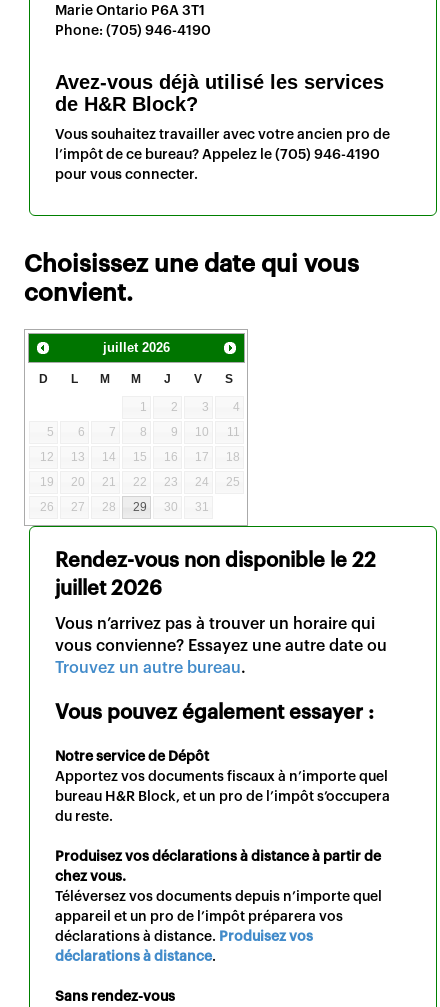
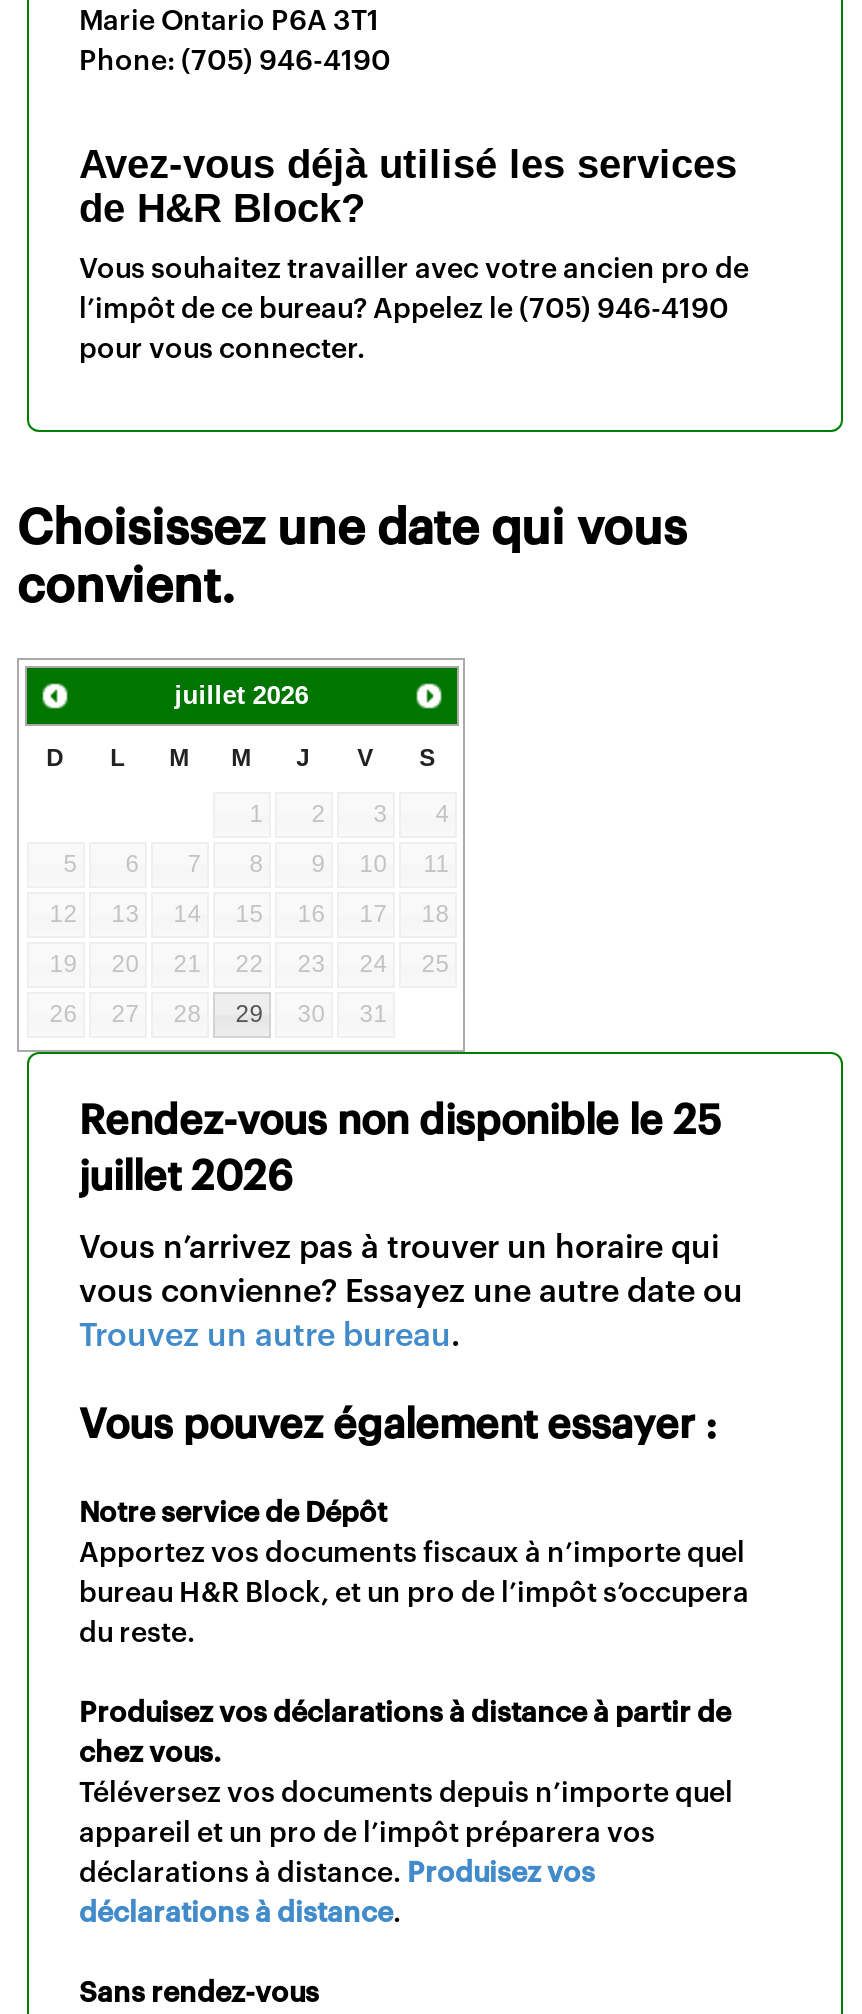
[55,551,376,571] Rendez-vous non disponible le 22 -> [79,1101,721,1141] Rendez-vous non disponible le 25

